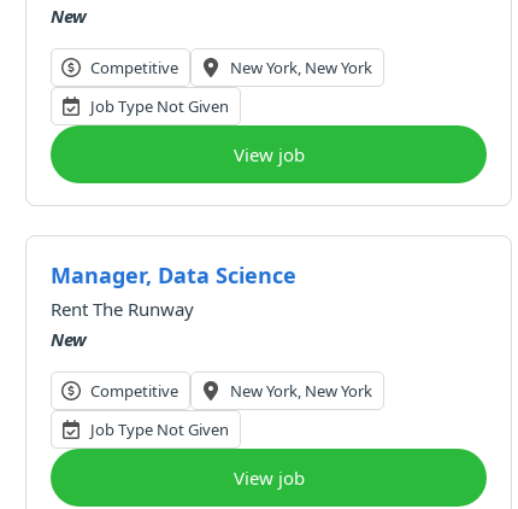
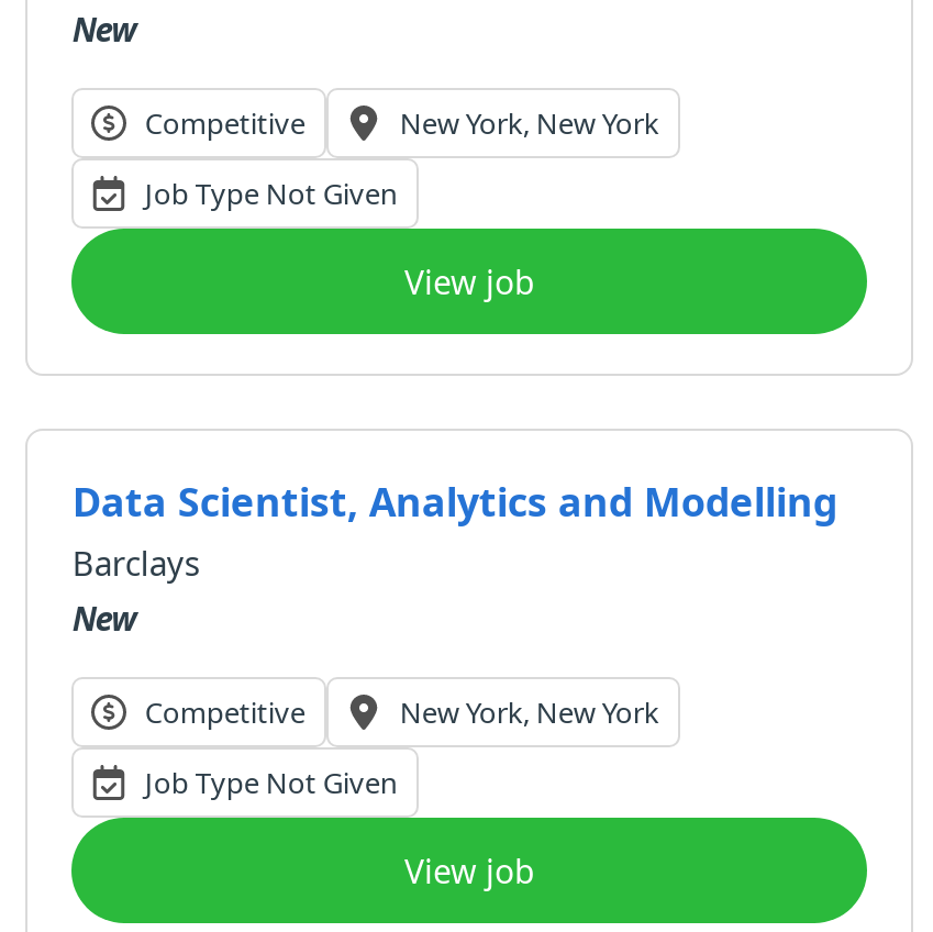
[51,261,297,321] Manager, Data Science | Rent The Runway -> [72,475,837,585] Data Scientist, Analytics and Modelling | Barclays

